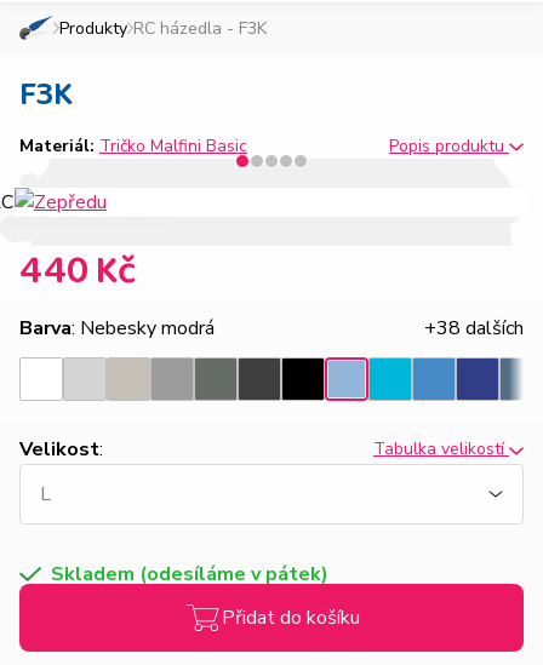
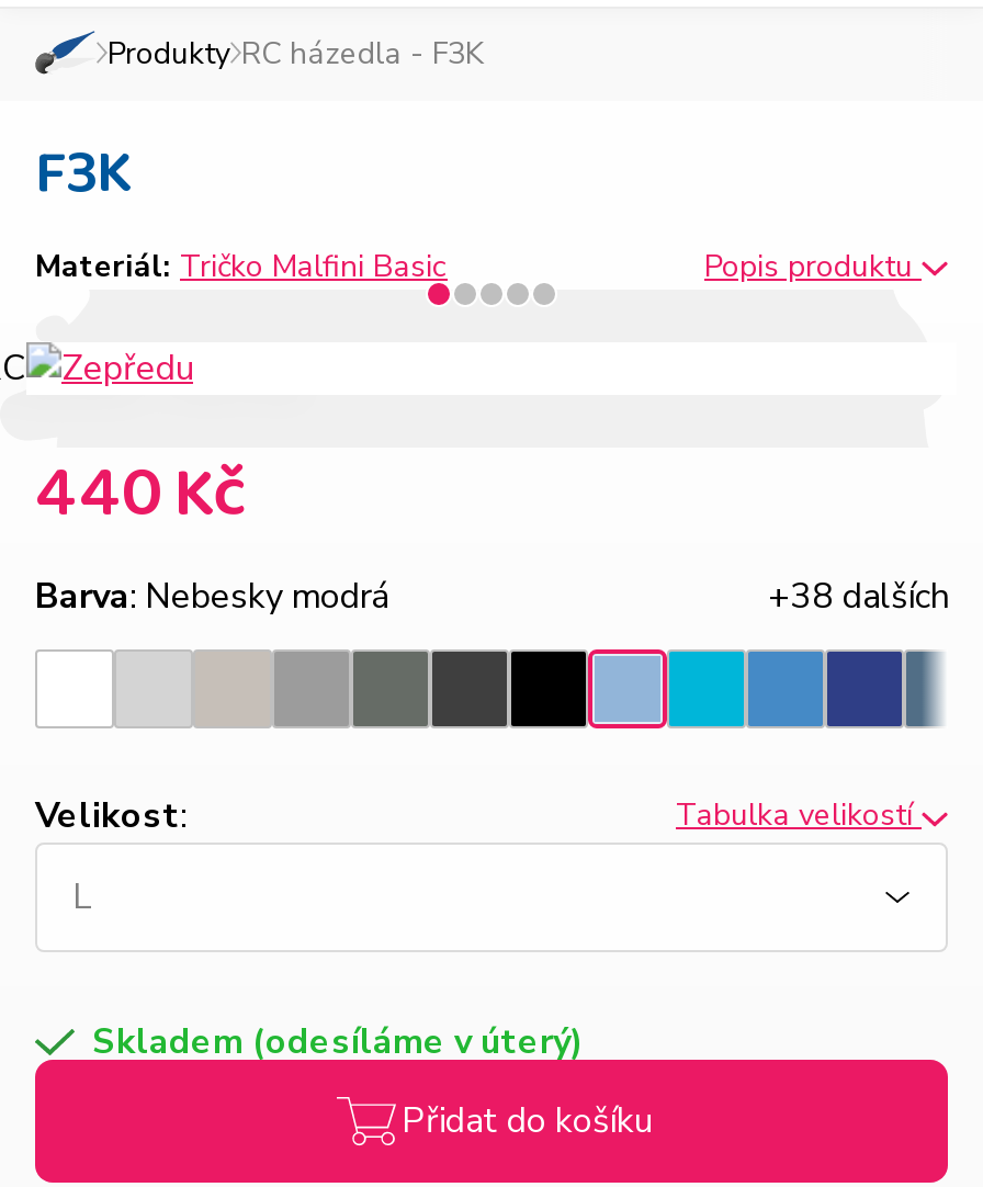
[51,560,328,587] Skladem (odesíláme v pátek) -> [92,1017,584,1066] Skladem (odesíláme v úterý)

